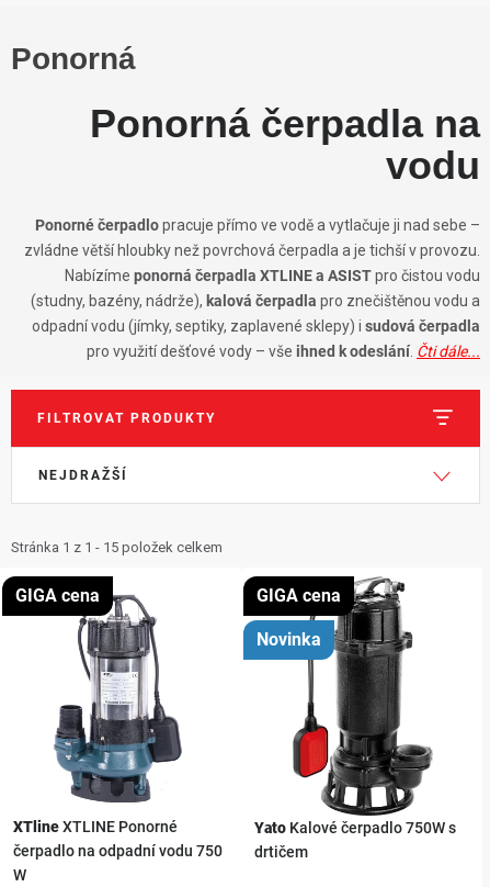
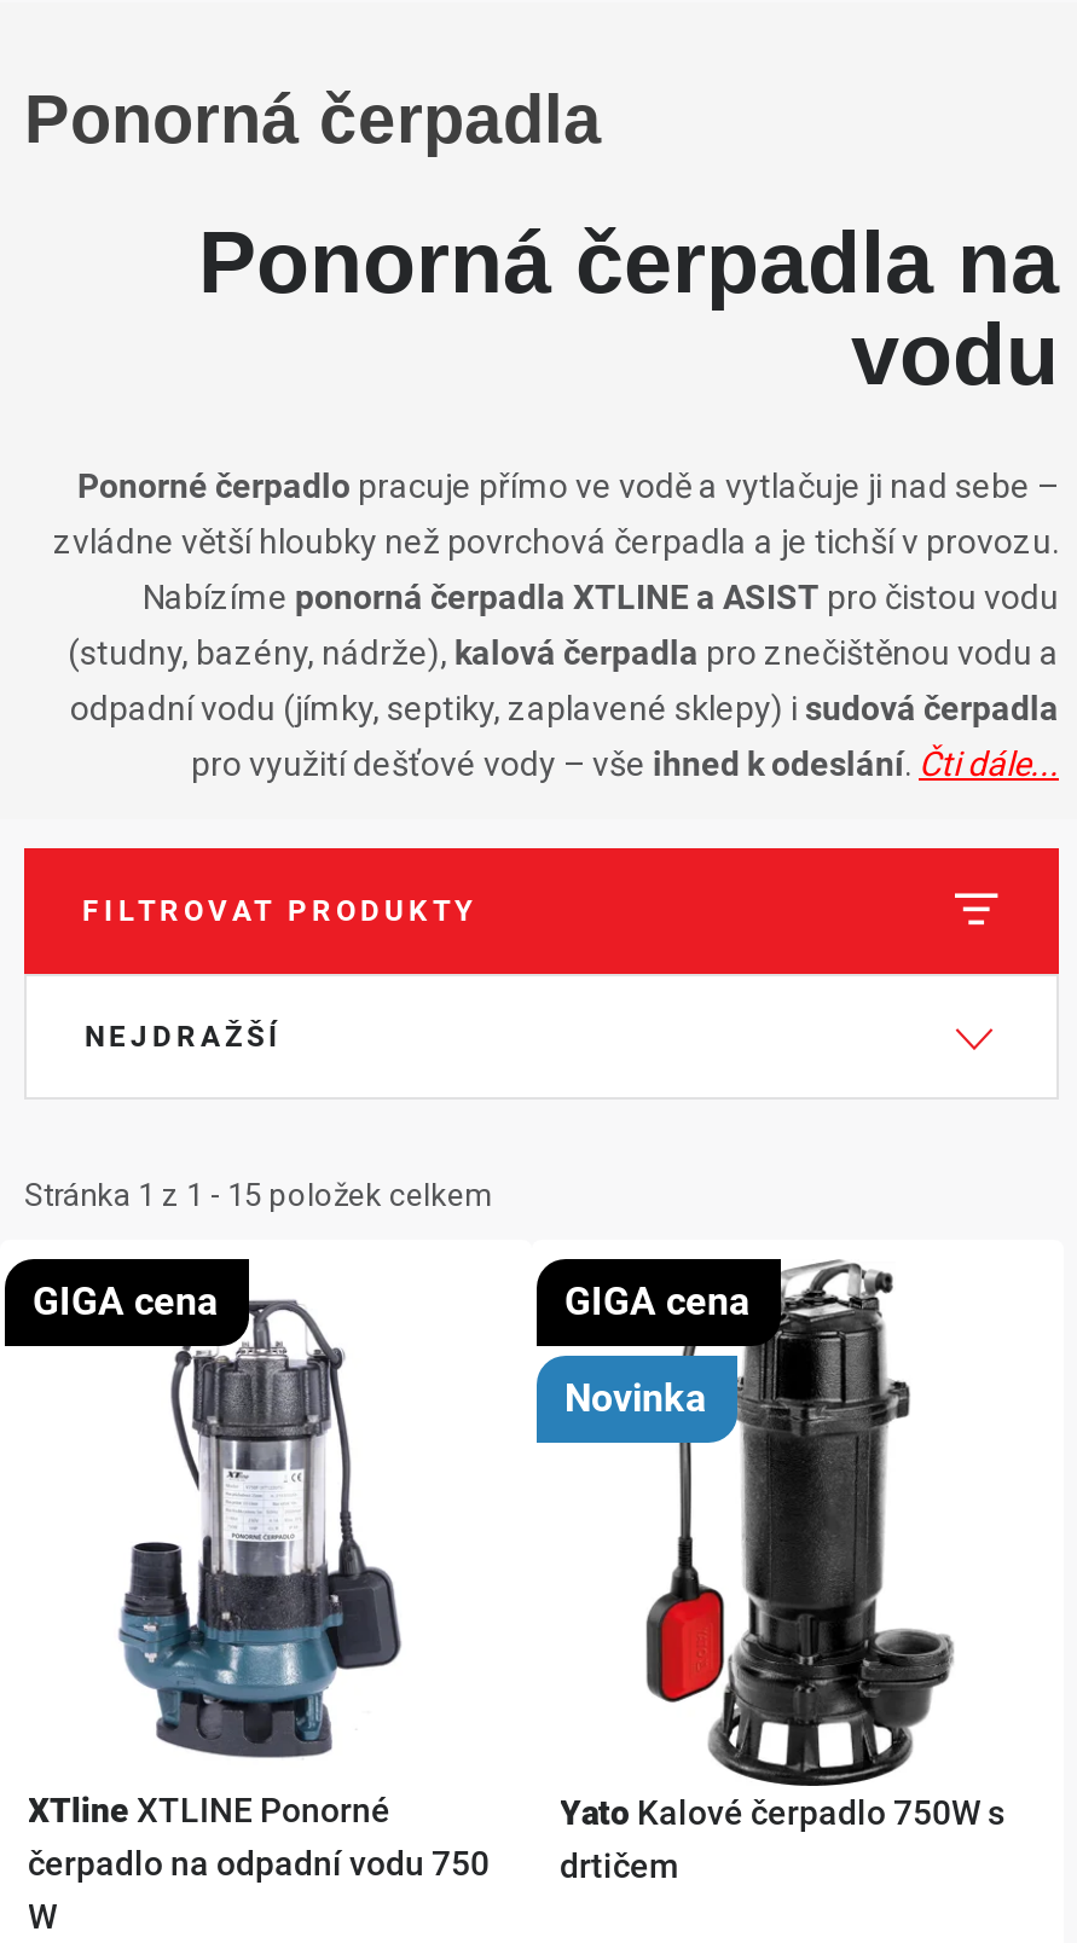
[11,42,136,76] Ponorná -> [24,82,602,157] Ponorná čerpadla

